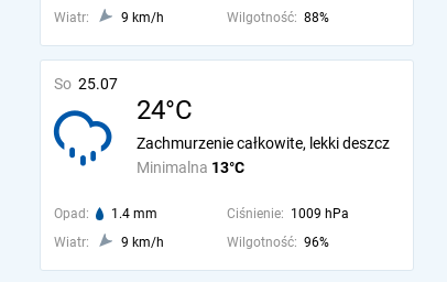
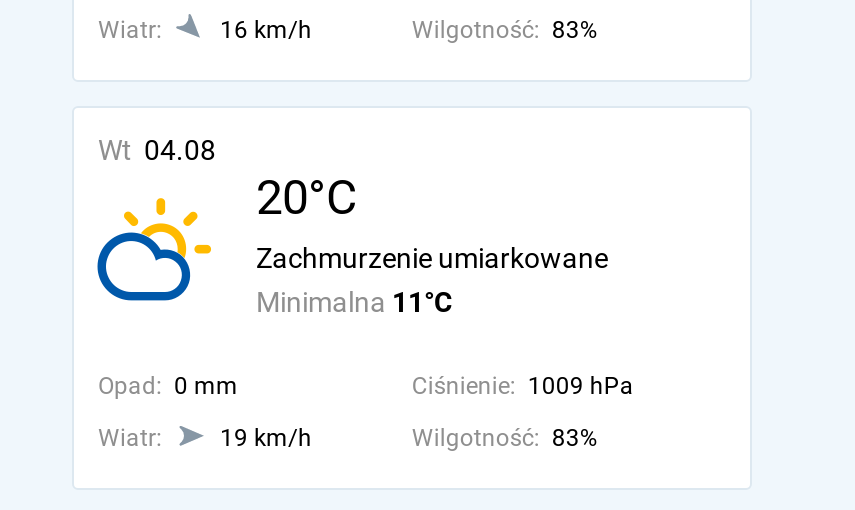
[121,10,329,25] 9 km/h | Wilgotność: 88% -> [220,16,598,44] 16 km/h | Wilgotność: 83%
[52,75,193,167] [image] | So 25.07 | 24°C -> [94,134,358,304] [image] | Wt 04.08 | 20°C
[137,134,390,152] Zachmurzenie całkowite, lekki deszcz -> [256,242,608,274] Zachmurzenie umiarkowane
[137,159,244,176] Minimalna 13°C -> [256,286,452,318] Minimalna 11°C
[54,206,157,221] Opad: | 1.4 mm -> [98,372,238,400] Opad: 0 mm
[121,235,329,250] 9 km/h | Wilgotność: 96% -> [220,424,598,452] 19 km/h | Wilgotność: 83%

